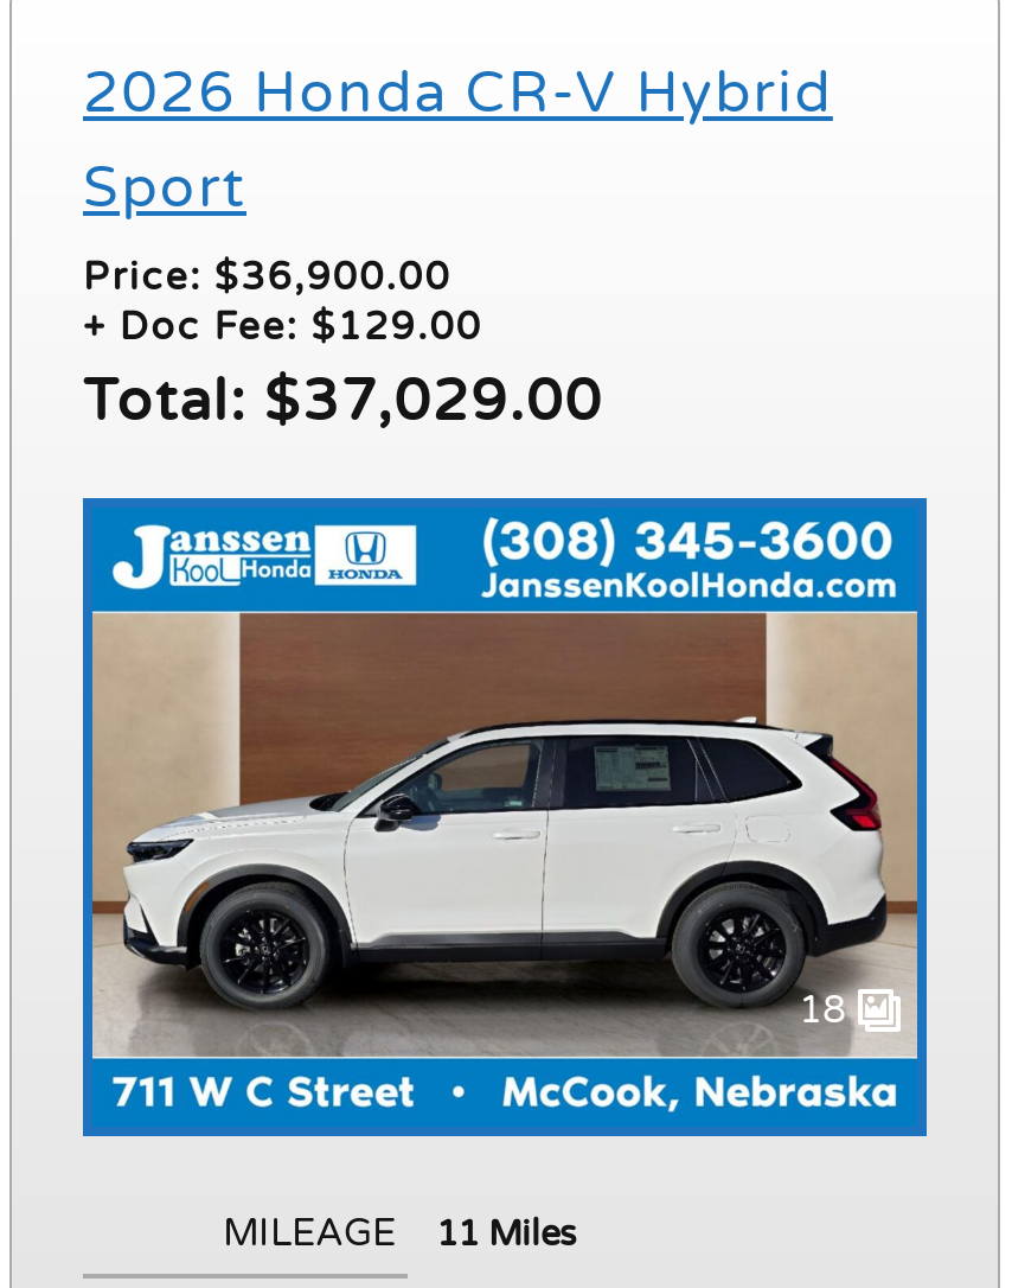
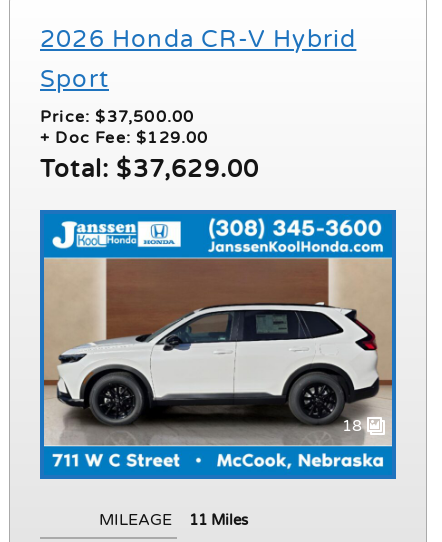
[83,254,451,301] Price: $36,900.00 -> [40,107,194,127] Price: $37,500.00
[83,368,603,437] Total: $37,029.00 -> [40,155,259,184] Total: $37,629.00

